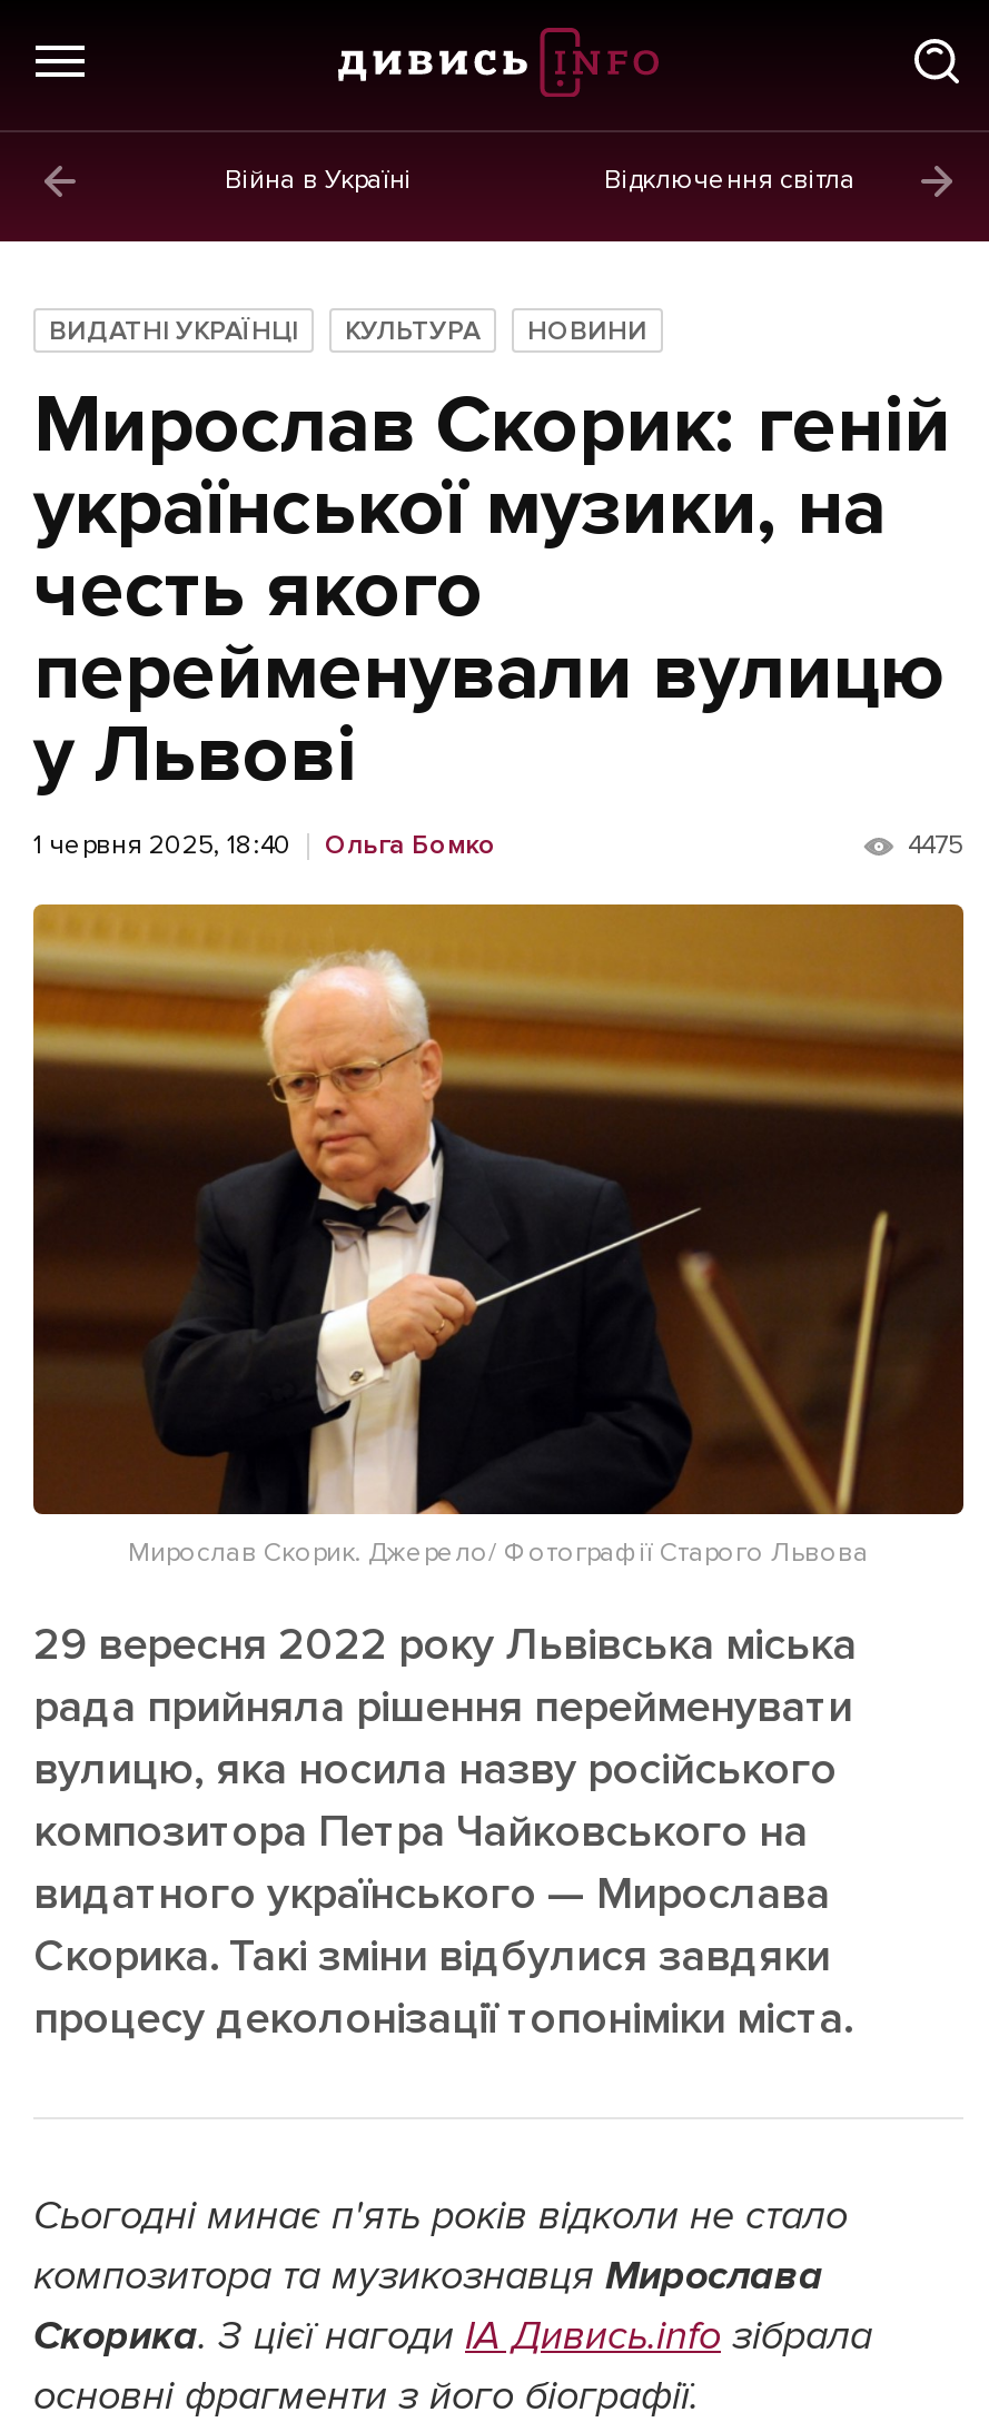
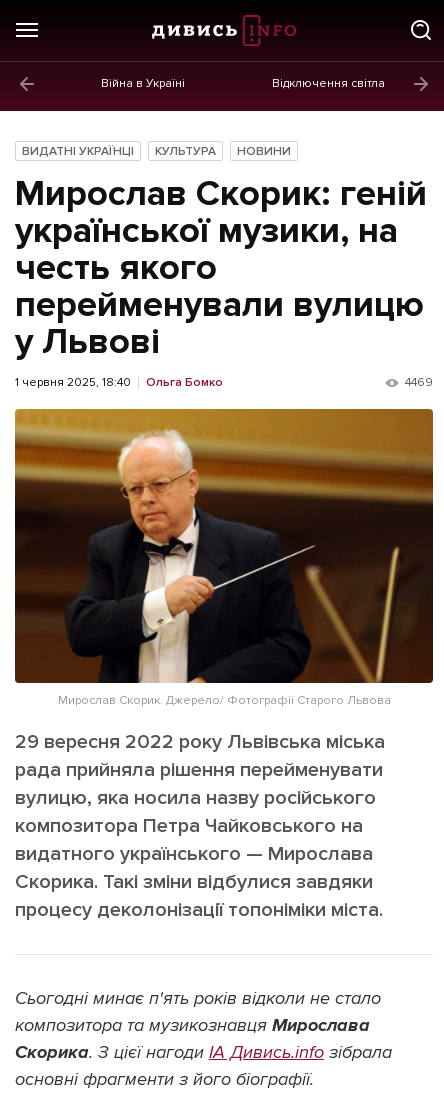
[908,829,963,863] 4475 -> [405,375,433,390] 4469

